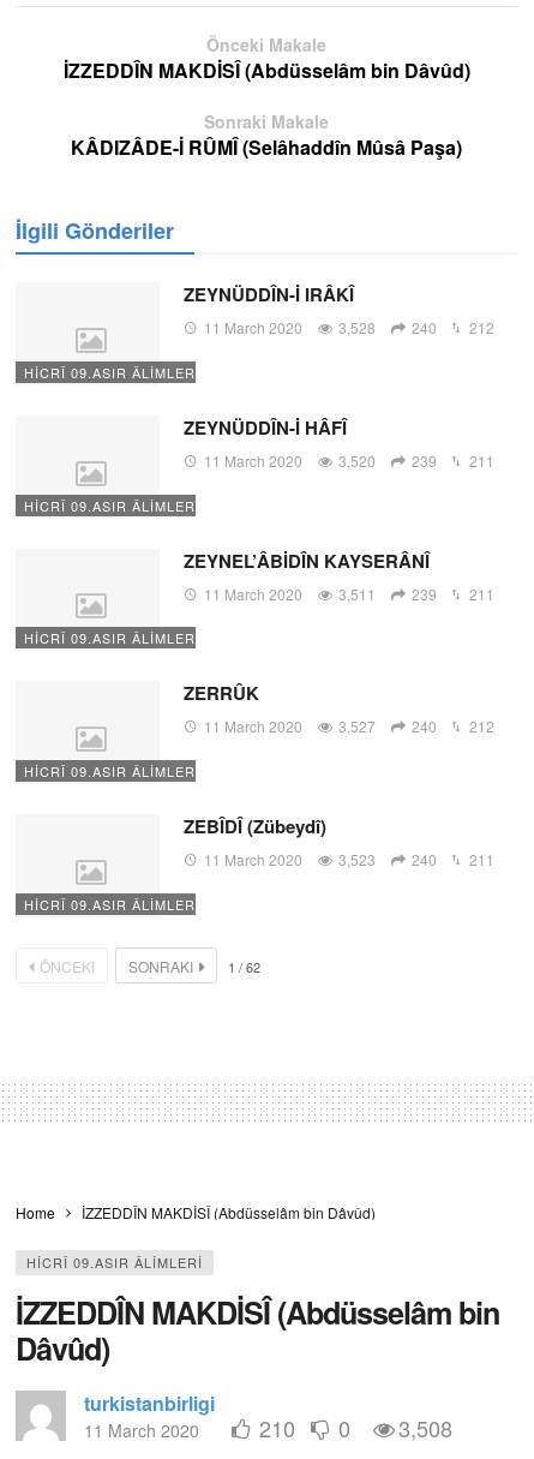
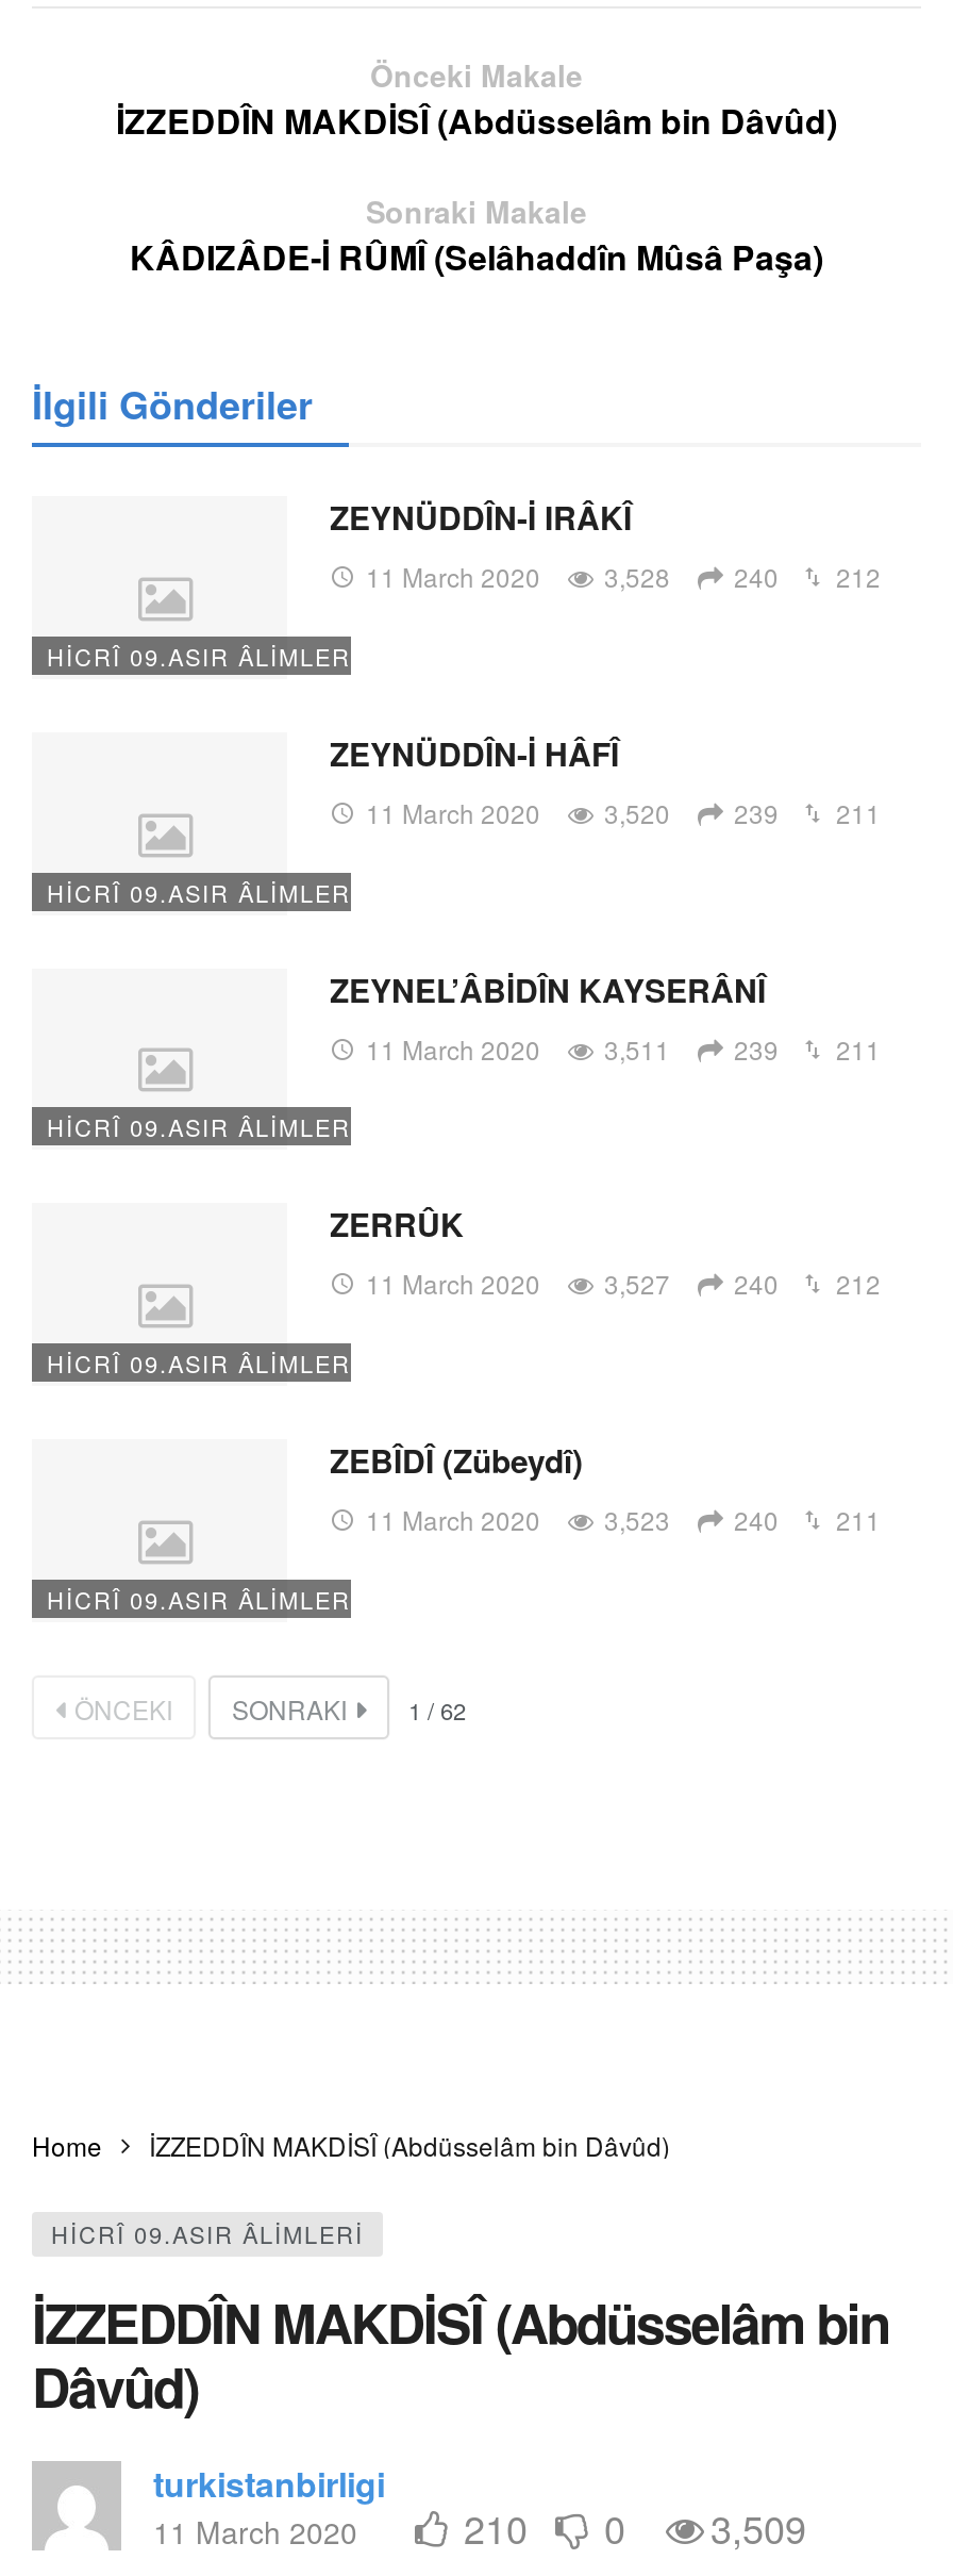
[259,1412,452,1443] 210 0 3,508 -> [464,2499,806,2555] 210 0 3,509

